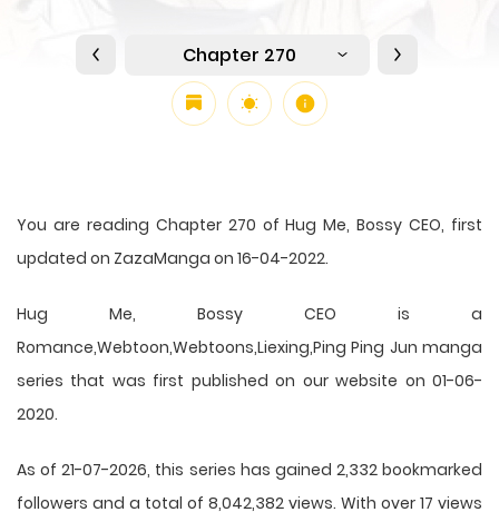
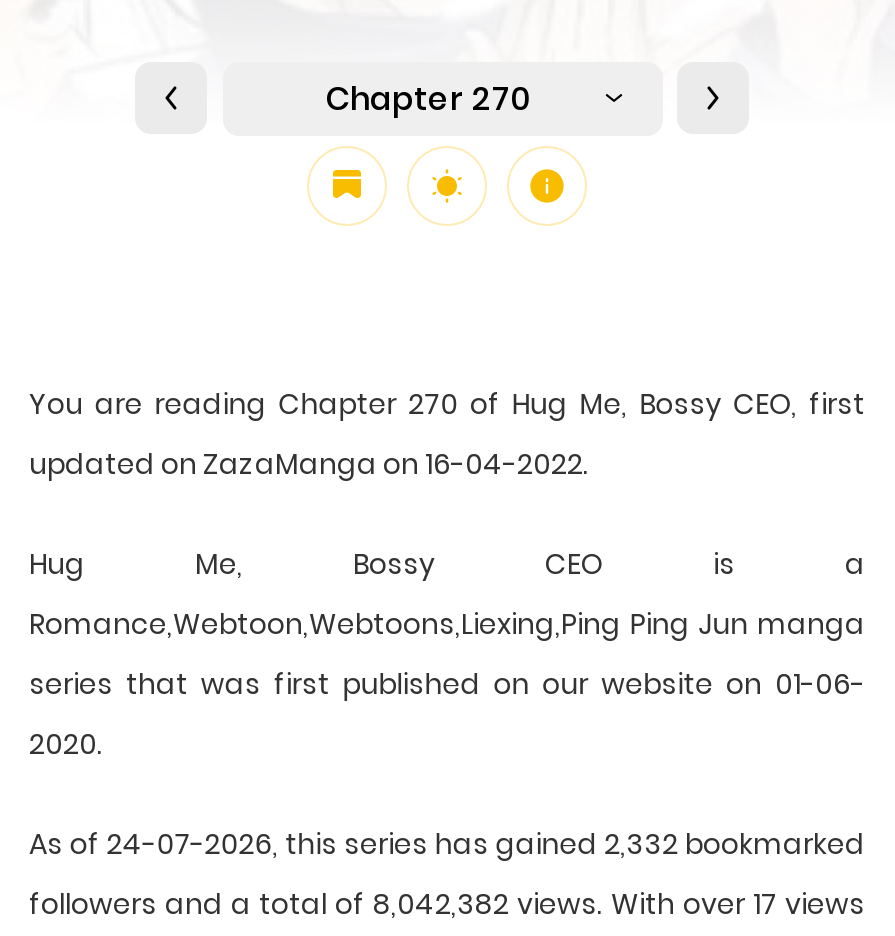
[17,458,482,481] As of 21-07-2026, this series has gained 2,332 bookmarked -> [29,824,865,864] As of 24-07-2026, this series has gained 2,332 bookmarked

